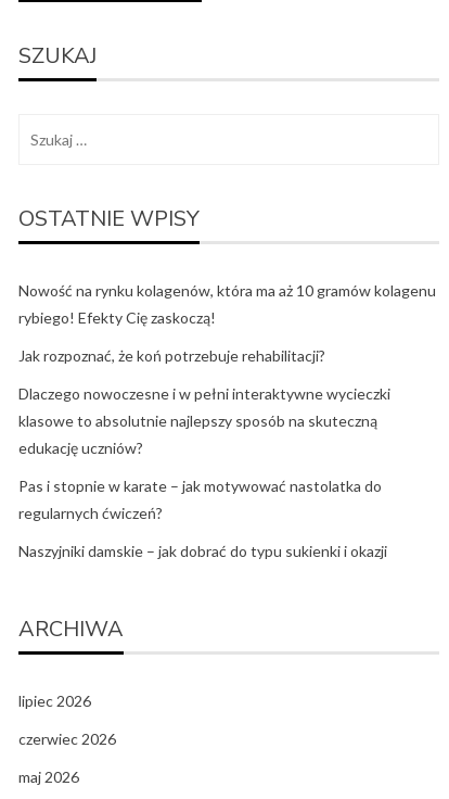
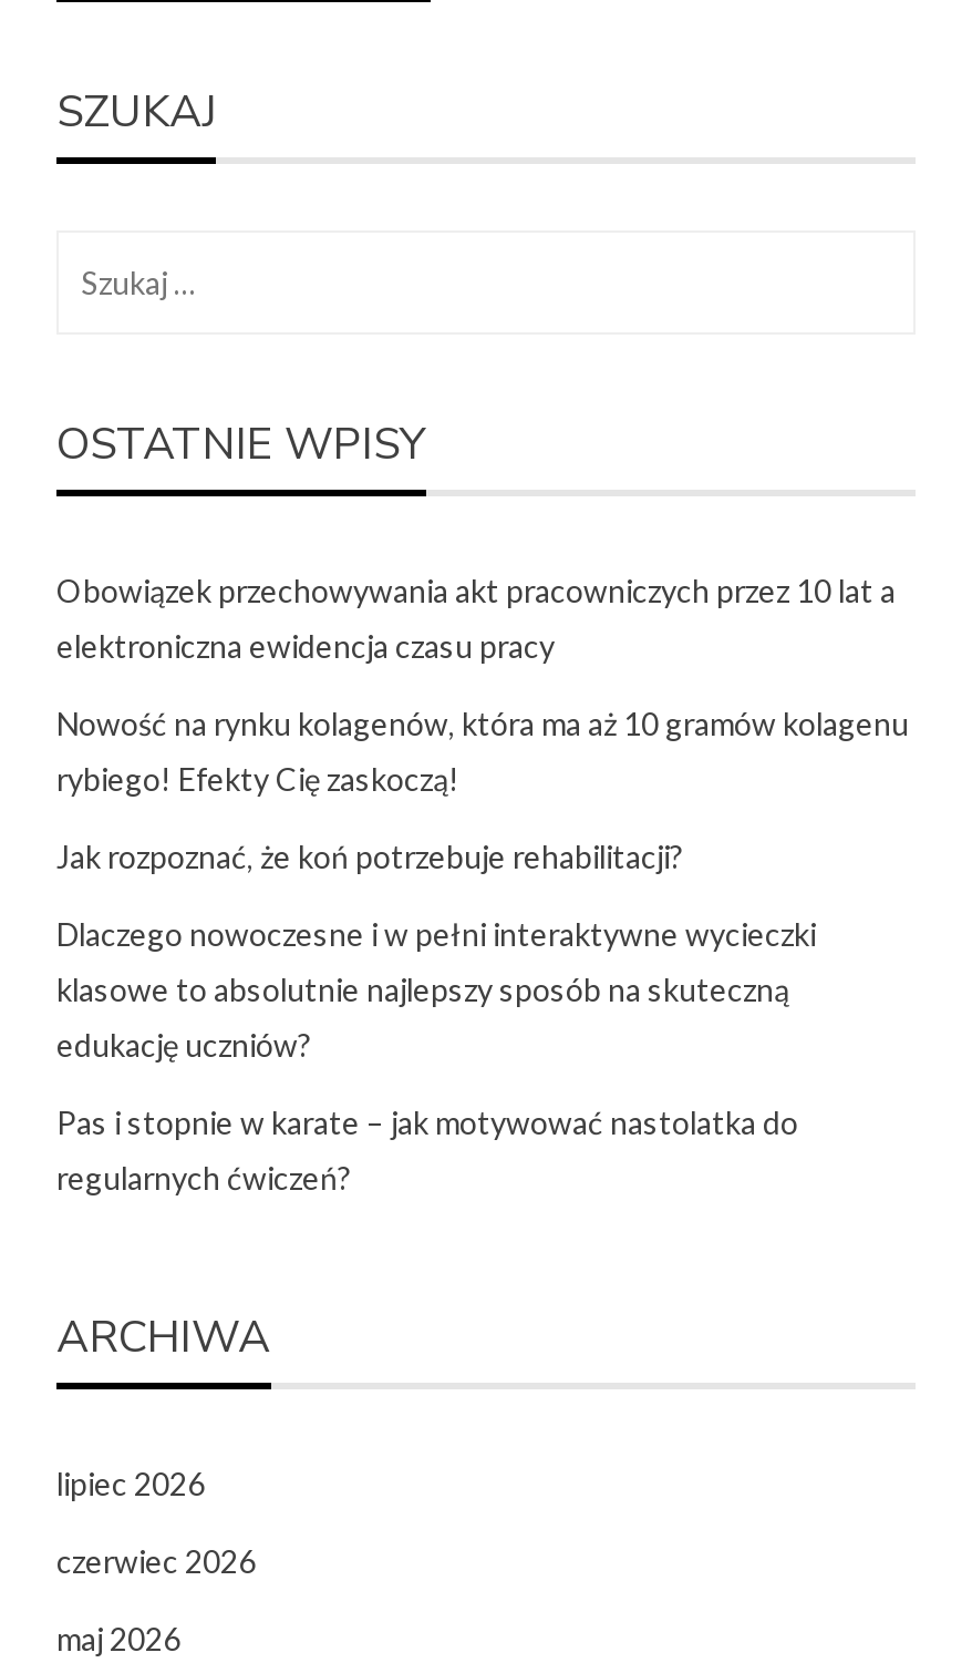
none -> [56,571,896,664] Obowiązek przechowywania akt pracowniczych przez 10 lat a | elektroniczna ewidencja czasu pracy
moved [18,281,436,522] -> [56,704,909,1195]: Nowość na rynku kolagenów, która ma aż 10 gramów kolagenu | rybiego! Efekty Cię zaskoczą! | Jak rozpoznać, że koń potrzebuje rehabilitacji? | Dlaczego nowoczesne i w pełni interaktywne wycieczki | klasowe to absolutnie najlepszy sposób na skuteczną | edukację uczniów? | Pas i stopnie w karate – jak motywować nastolatka do | regularnych ćwiczeń?
[18,541,387,560] Naszyjniki damskie – jak dobrać do typu sukienki i okazji -> none

